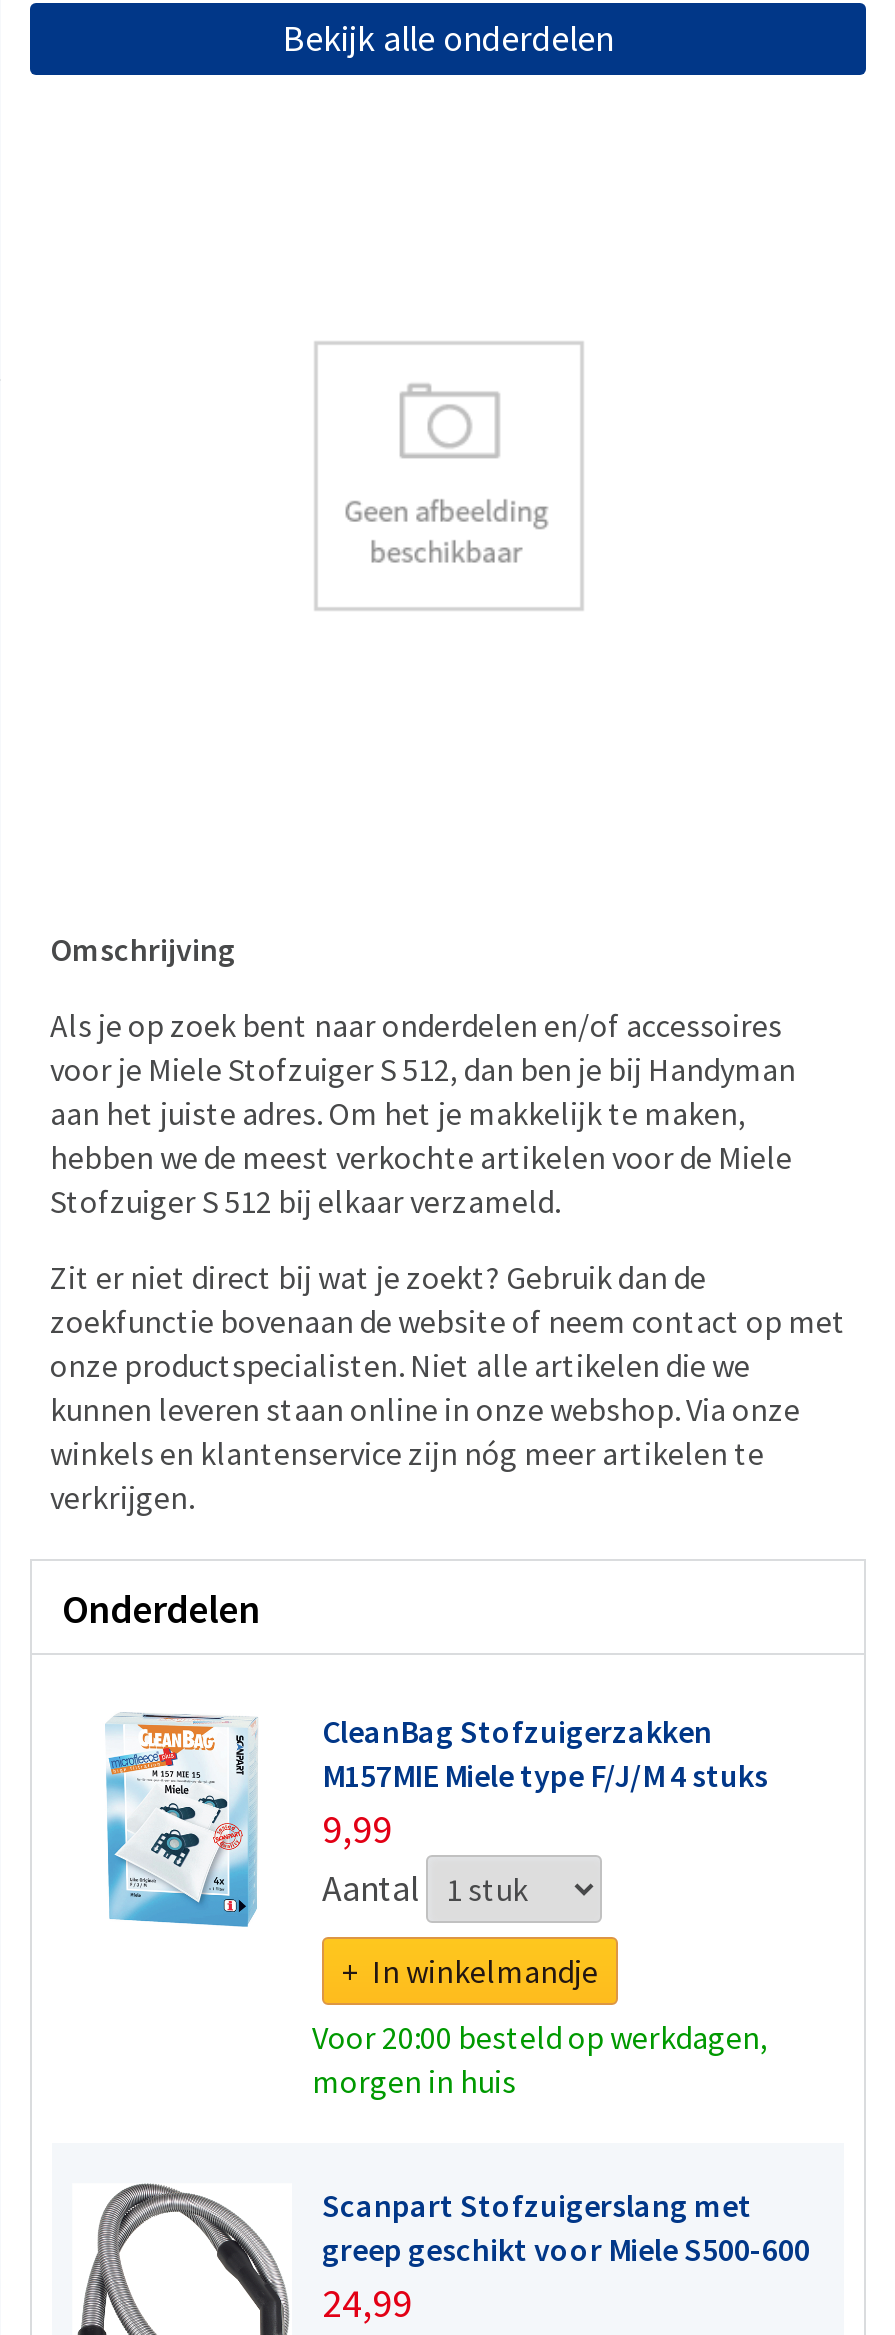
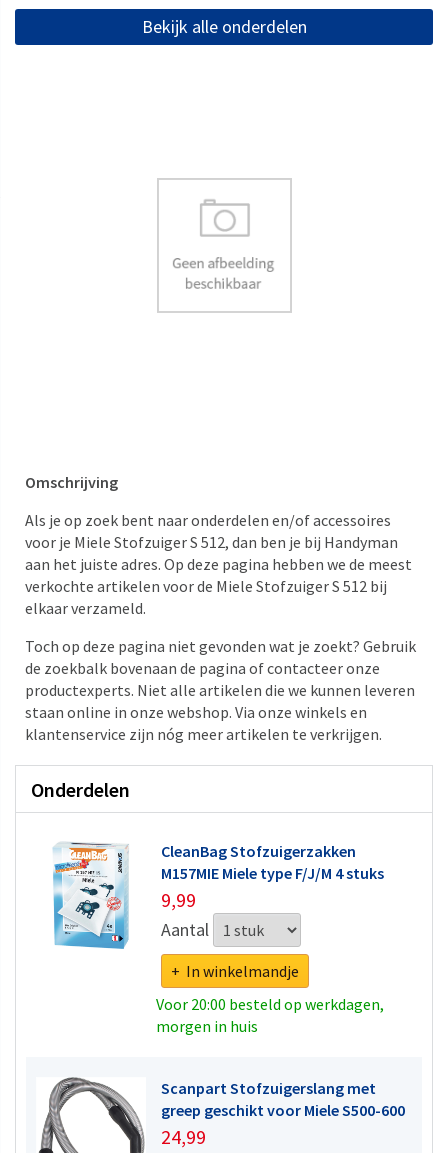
[50,1093,792,1221] aan het juiste adres. Om het je makkelijk te maken, | hebben we de meest verkochte artikelen voor de Miele | Stofzuiger S 512 bij elkaar verzameld. -> [25,554,412,618] aan het juiste adres. Op deze pagina hebben we de meest | verkochte artikelen voor de Miele Stofzuiger S 512 bij | elkaar verzameld.
[50,1257,846,1517] Zit er niet direct bij wat je zoekt? Gebruik dan de | zoekfunctie bovenaan de website of neem contact op met | onze productspecialisten. Niet alle artikelen die we | kunnen leveren staan online in onze webshop. Via onze | winkels en klantenservice zijn nóg meer artikelen te | verkrijgen. -> [25,636,416,744] Toch op deze pagina niet gevonden wat je zoekt? Gebruik | de zoekbalk bovenaan de pagina of contacteer onze | productexperts. Niet alle artikelen die we kunnen leveren | staan online in onze webshop. Via onze winkels en | klantenservice zijn nóg meer artikelen te verkrijgen.

